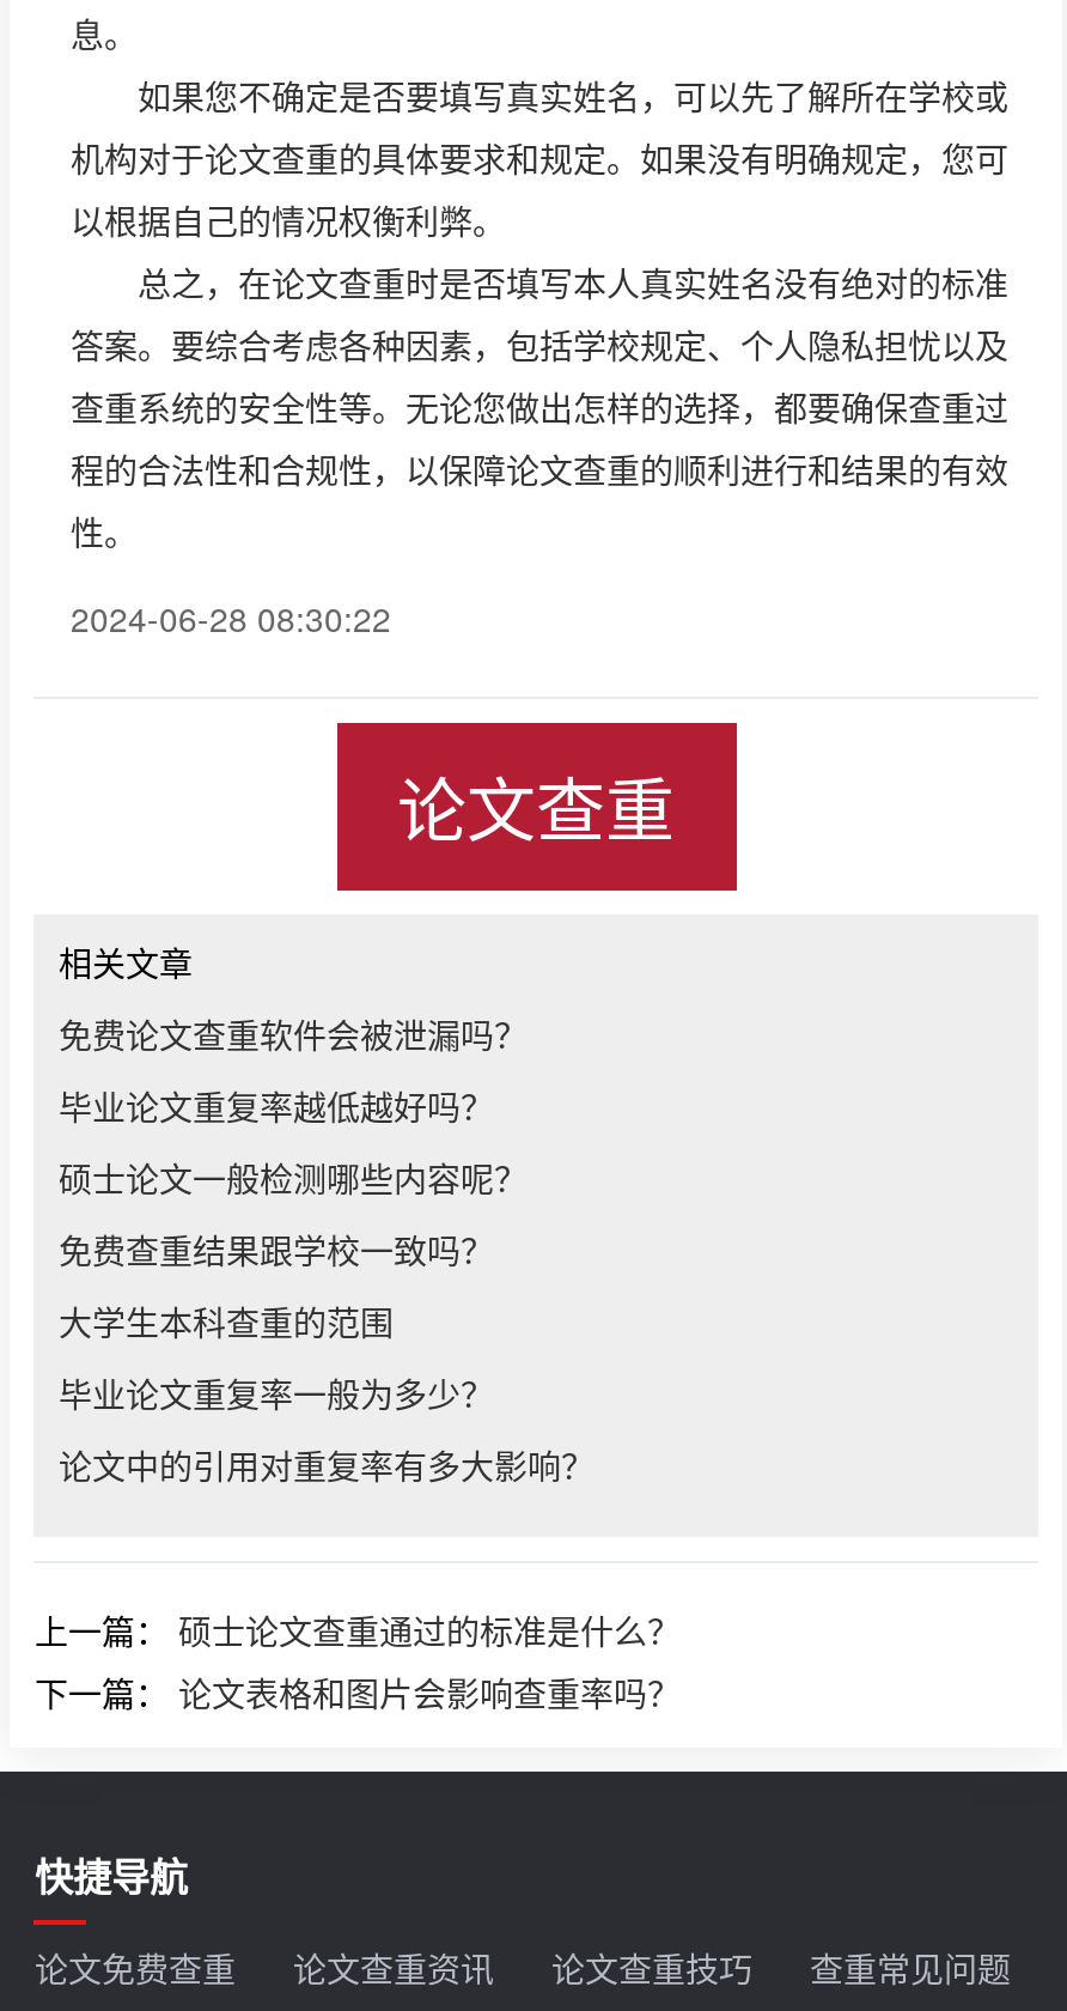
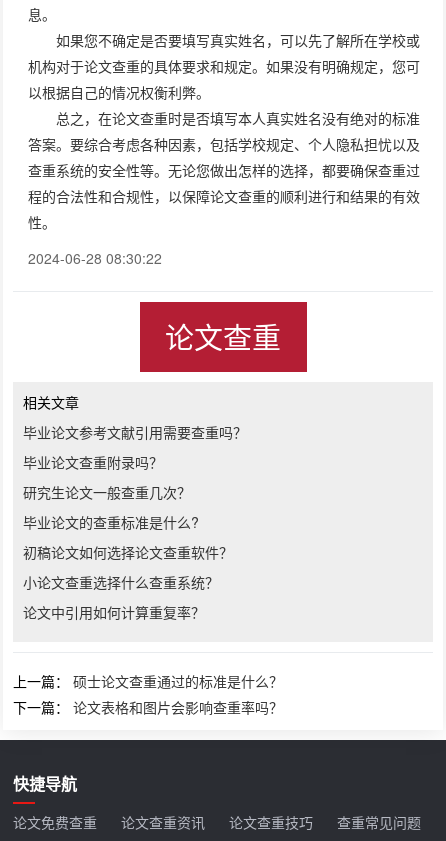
[59,1010,528,1058] 免费论文查重软件会被泄漏吗？ -> [23,422,247,442] 毕业论文参考文献引用需要查重吗？
[59,1082,494,1130] 毕业论文重复率越低越好吗？ -> [23,452,163,472] 毕业论文查重附录吗？
[59,1154,528,1202] 硕士论文一般检测哪些内容呢？ -> [23,482,191,502] 研究生论文一般查重几次？
[59,1226,494,1274] 免费查重结果跟学校一致吗？ -> [23,512,199,532] 毕业论文的查重标准是什么?
[59,1298,394,1345] 大学生本科查重的范围 -> [23,542,233,562] 初稿论文如何选择论文查重软件？
[59,1369,494,1417] 毕业论文重复率一般为多少？ -> [23,572,219,592] 小论文查重选择什么查重系统？
[59,1441,595,1489] 论文中的引用对重复率有多大影响？ -> [23,602,205,622] 论文中引用如何计算重复率？

